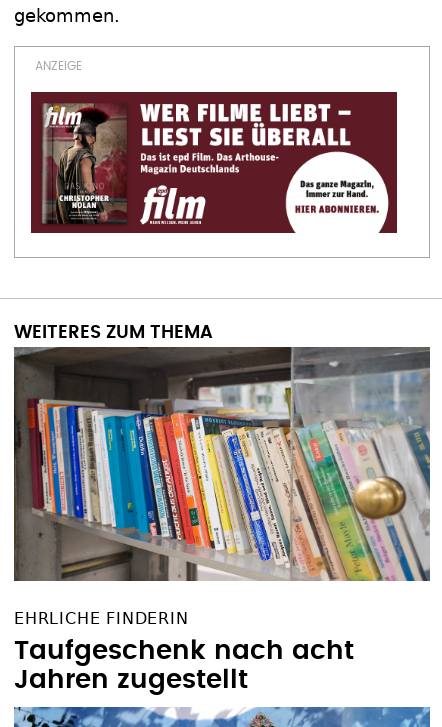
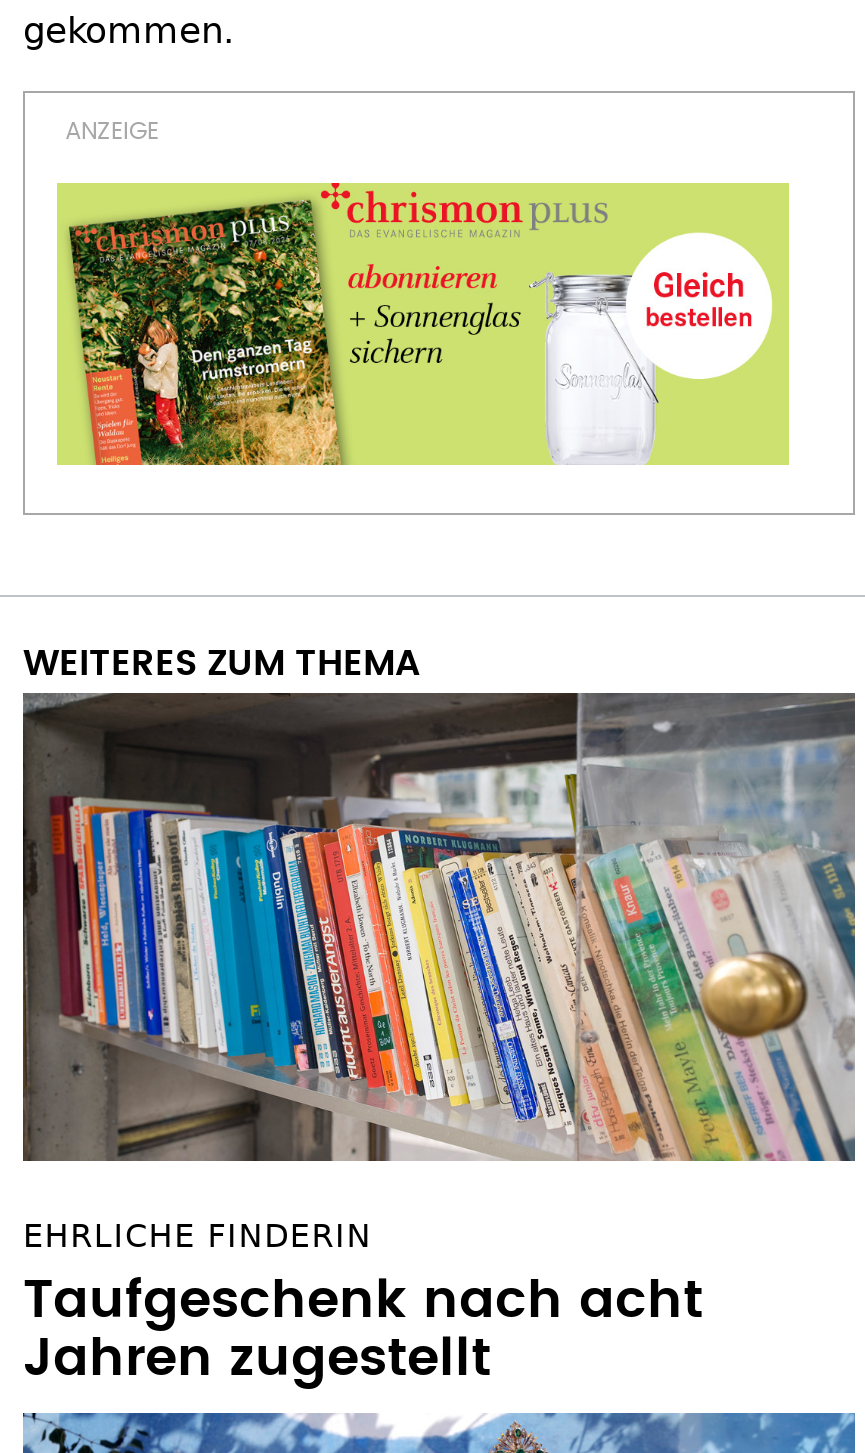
[30,91,398,234] [image] -> [55,181,791,467] [image]

